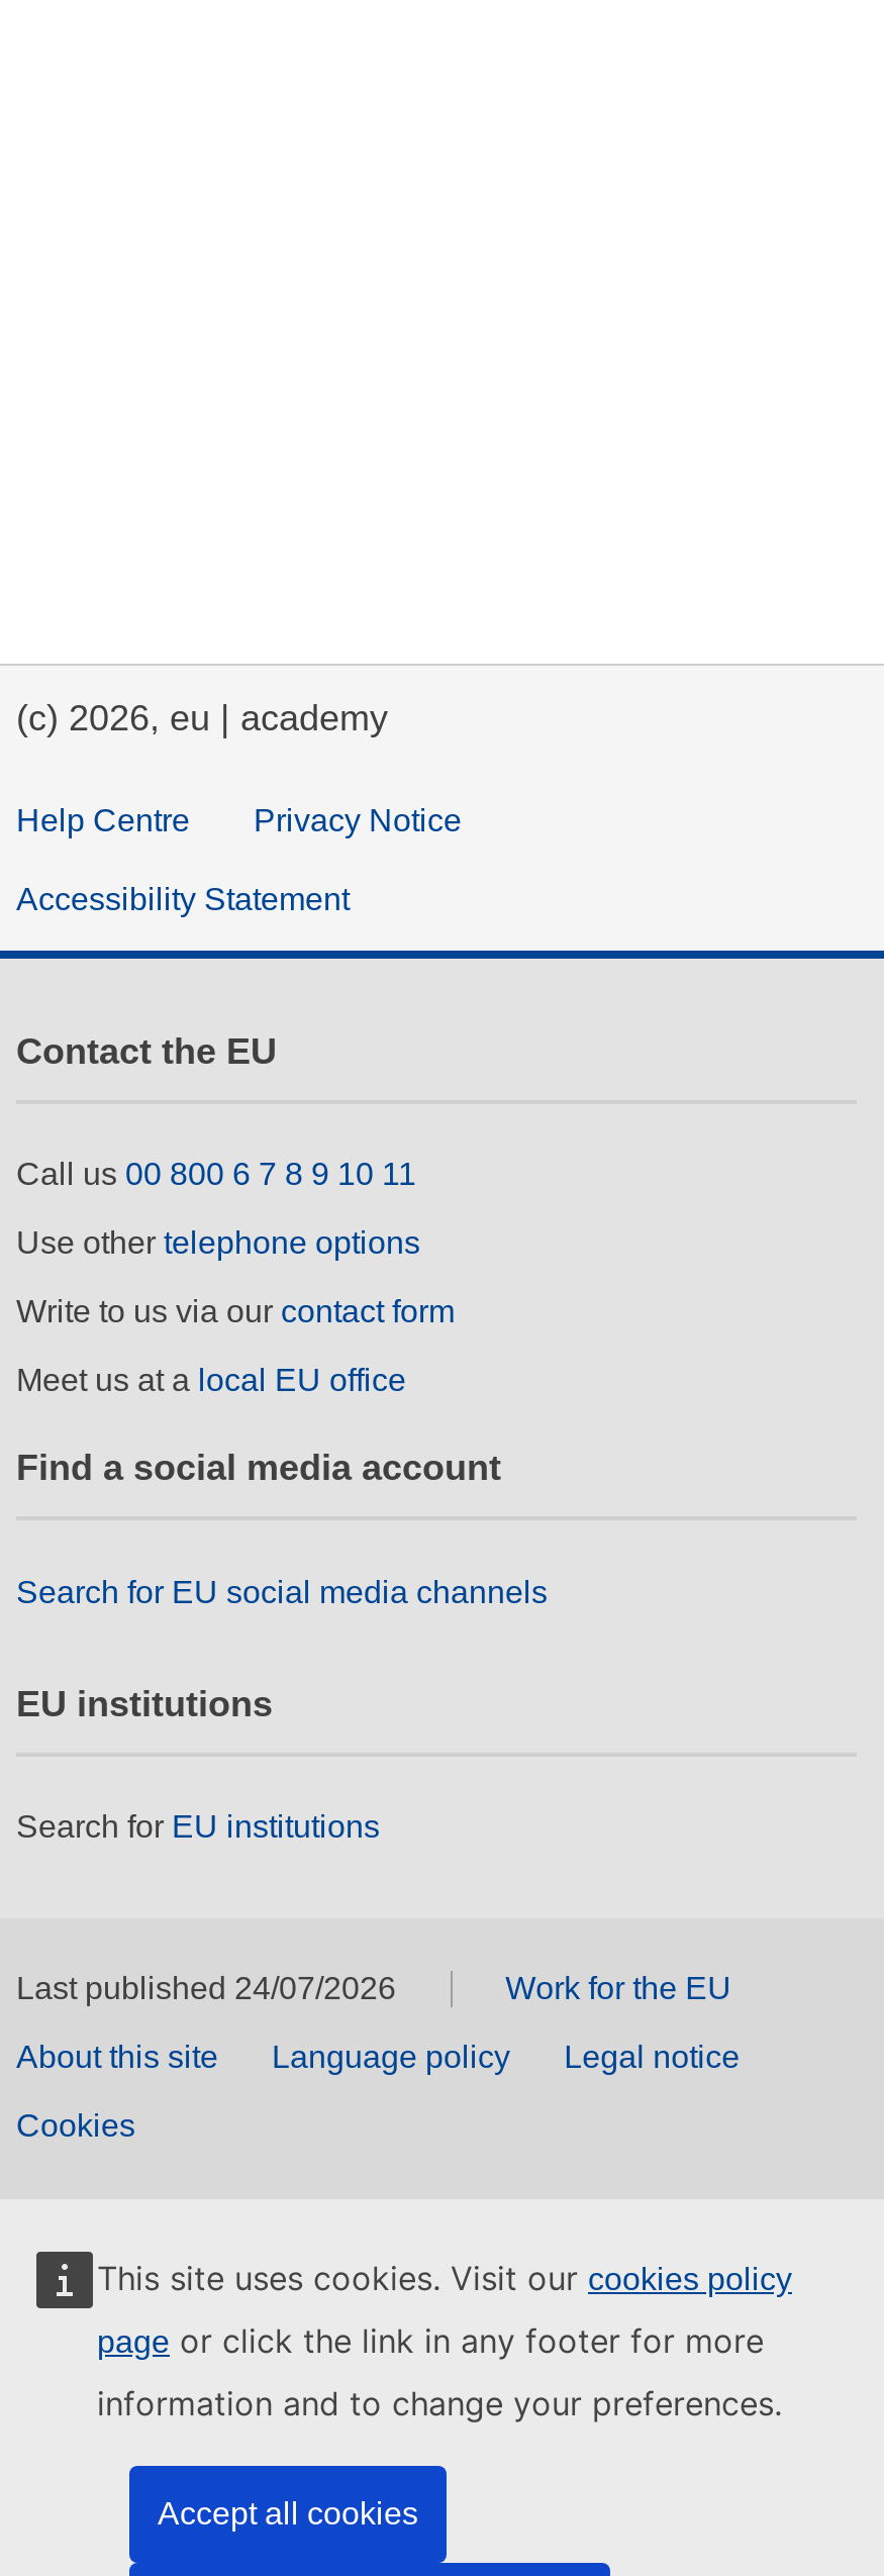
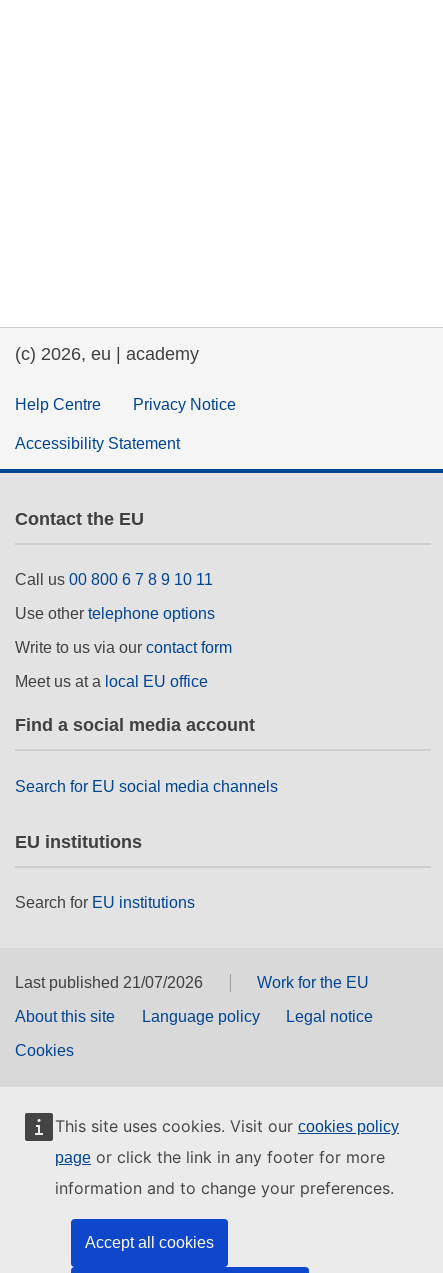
[16,1972,396,2006] Last published 24/07/2026 -> [15,974,203,991] Last published 21/07/2026

